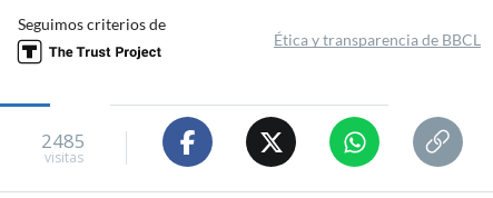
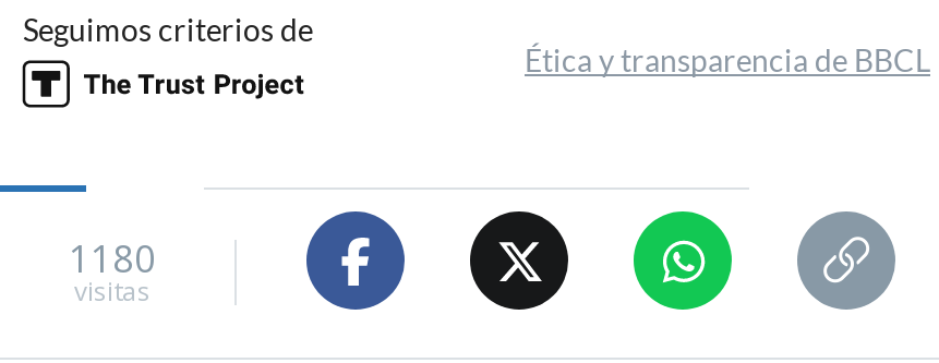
[41,128,86,154] 2485 -> [69,233,156,283] 1180

